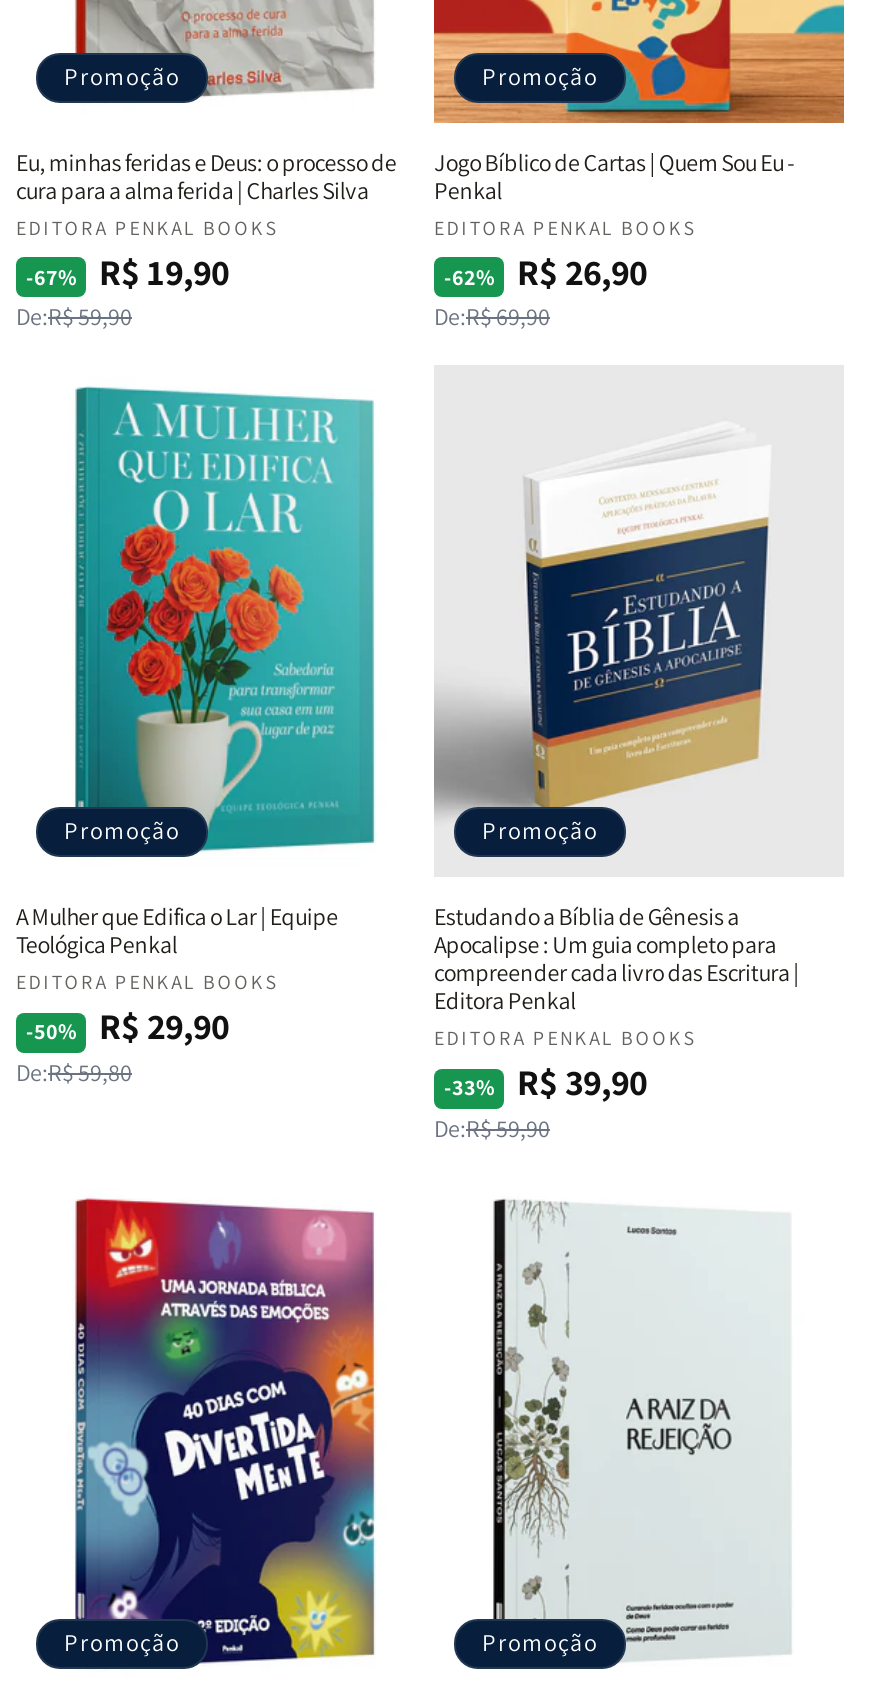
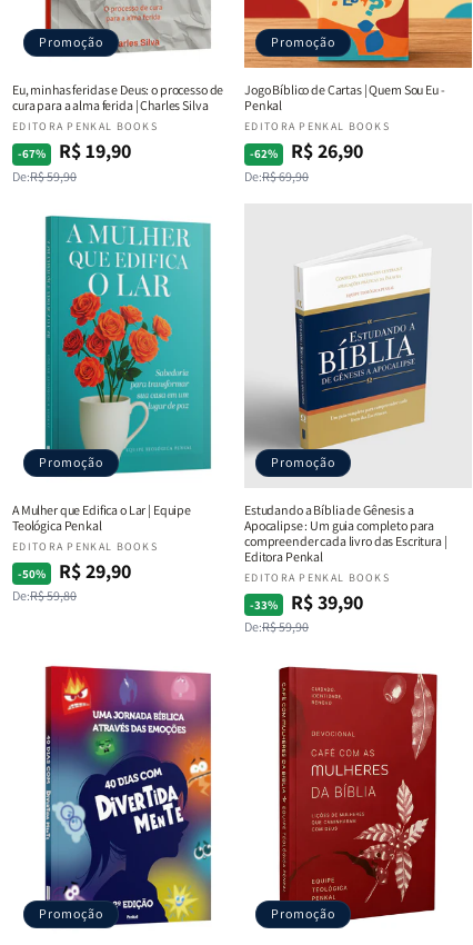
[474,1200,790,1670] [image] -> [270,666,441,928] [image]

